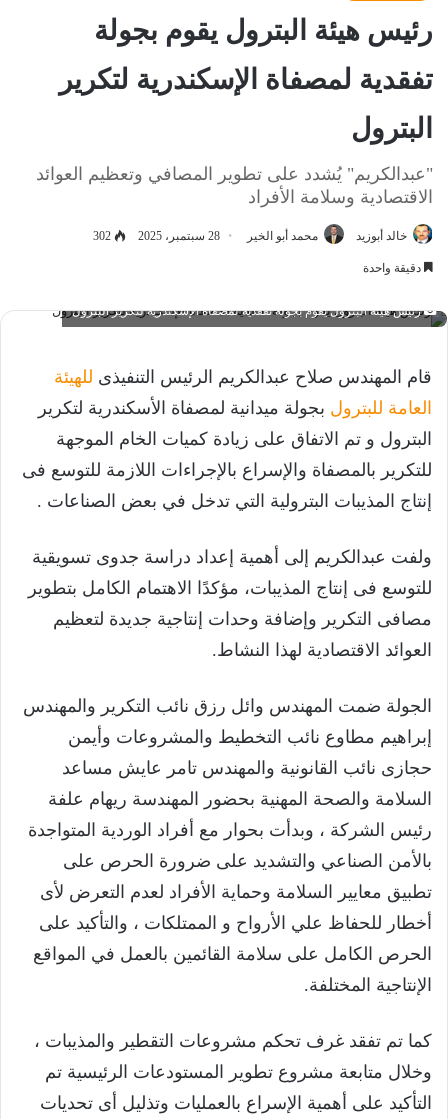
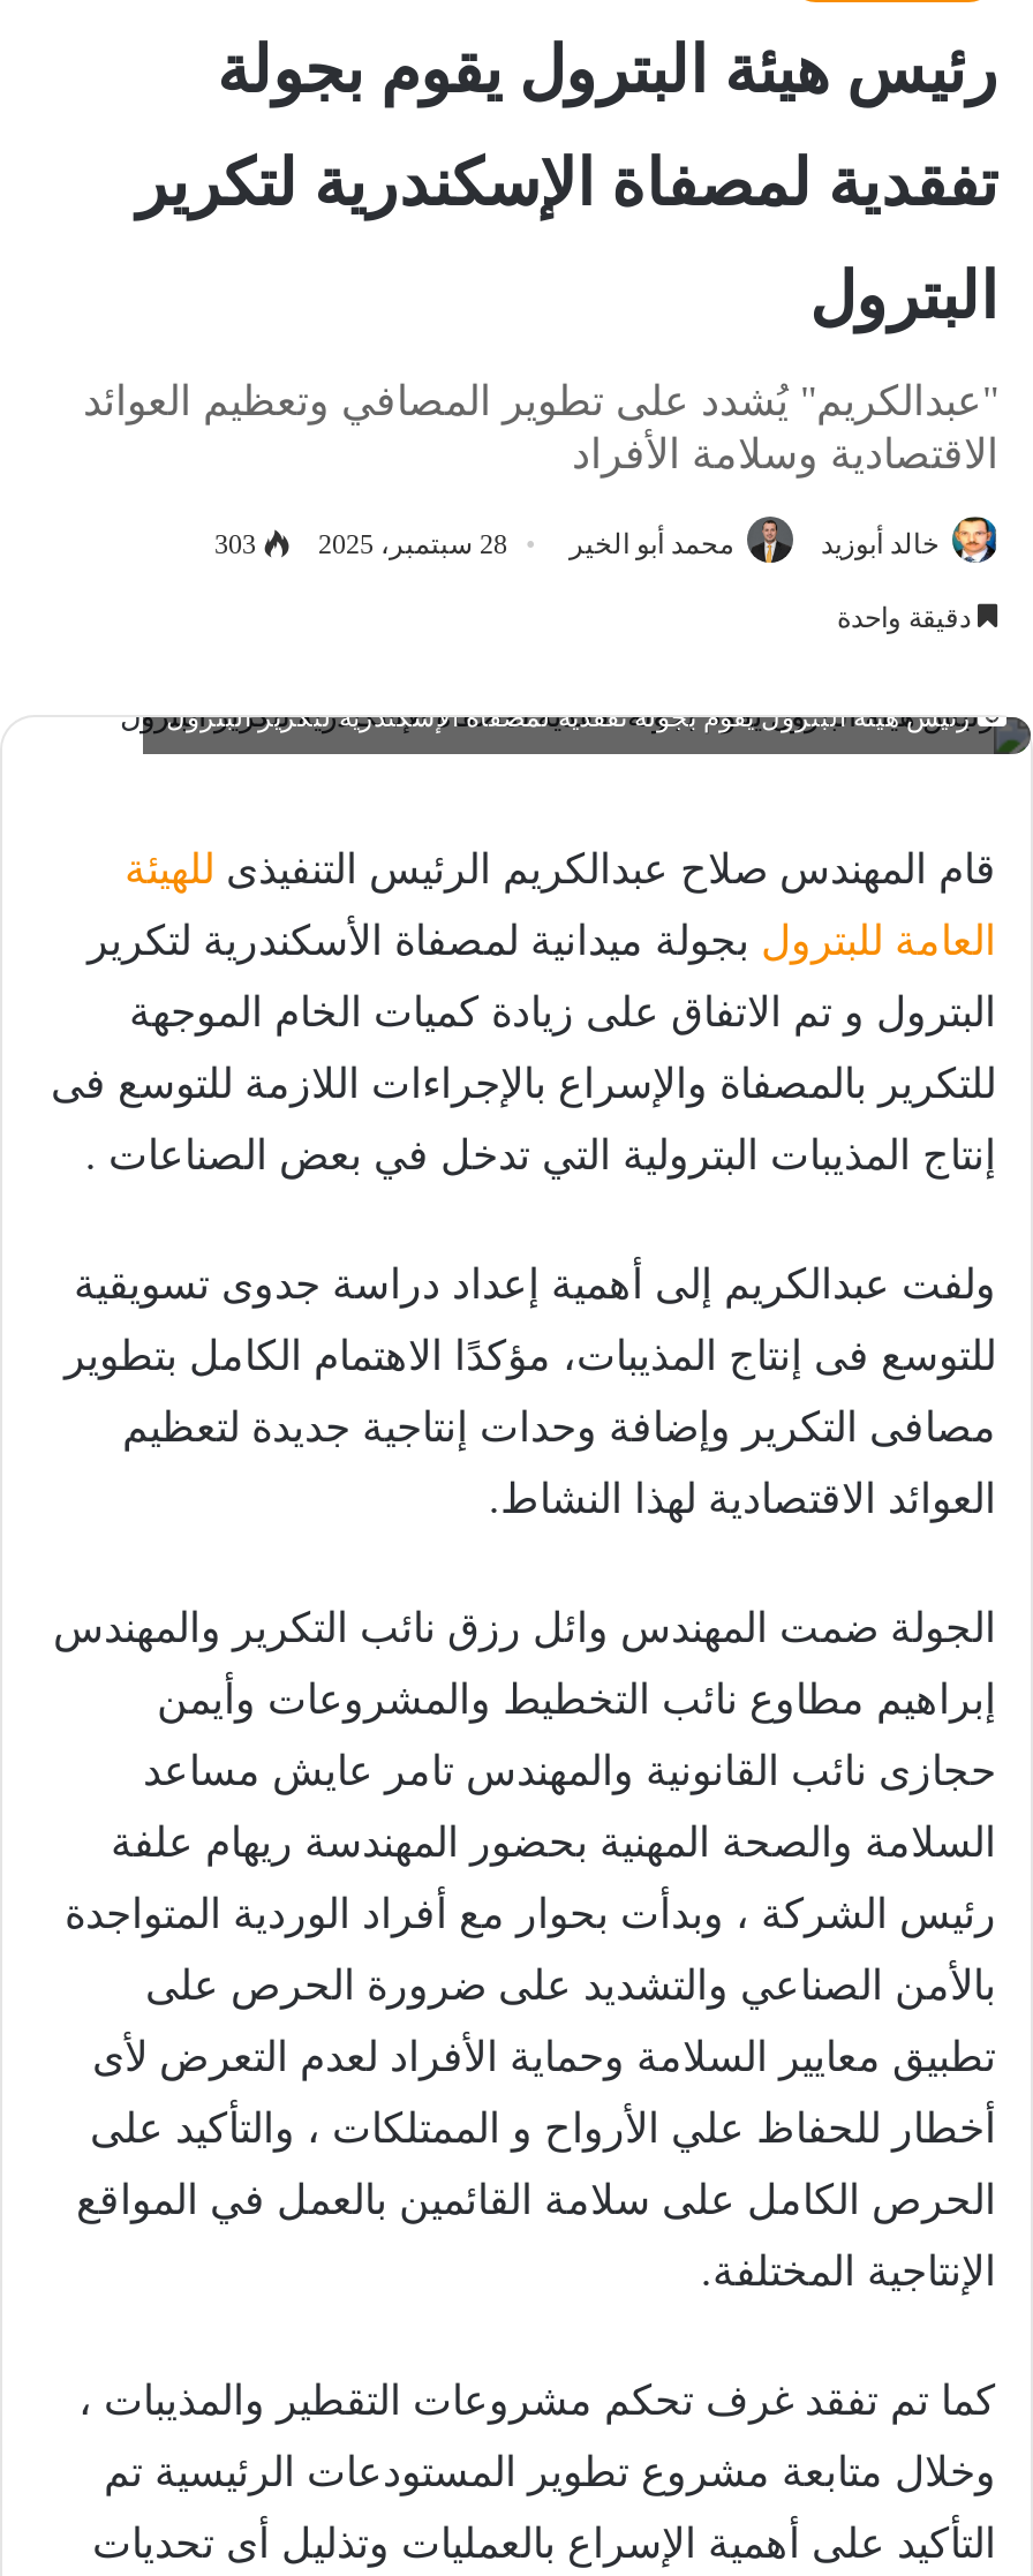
[93,228,111,242] 302 -> [214,527,256,559] 303

